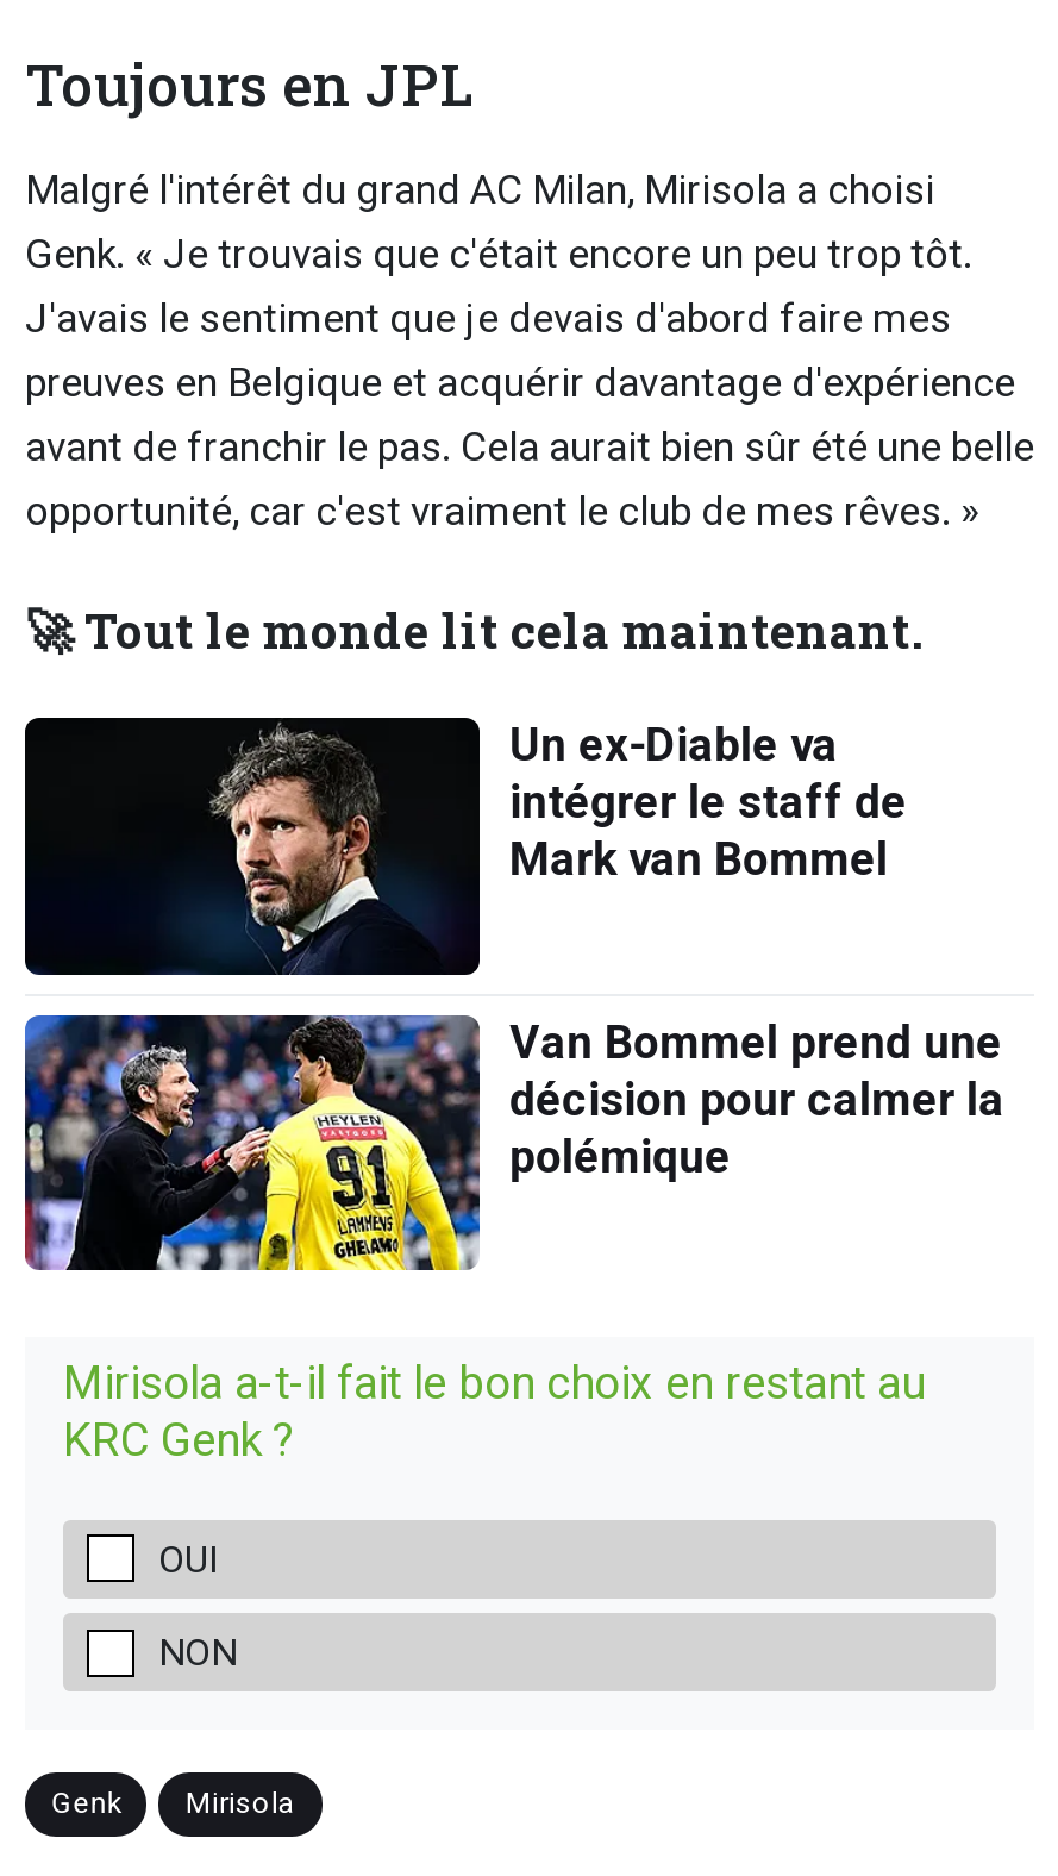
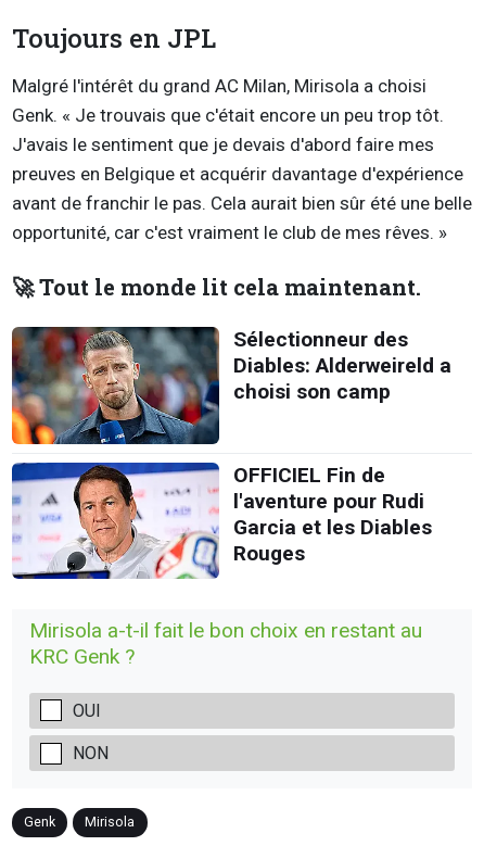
[23,715,907,977] [image] | Un ex-Diable va | intégrer le staff de | Mark van Bommel -> [11,326,451,445] [image] | Sélectionneur des | Diables: Alderweireld a | choisi son camp
[23,1013,1005,1272] [image] | Van Bommel prend une | décision pour calmer la | polémique -> [12,462,431,580] [image] | OFFICIEL Fin de | l'aventure pour Rudi | Garcia et les Diables | Rouges

